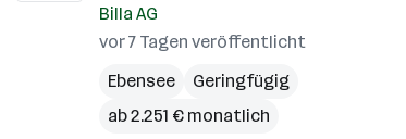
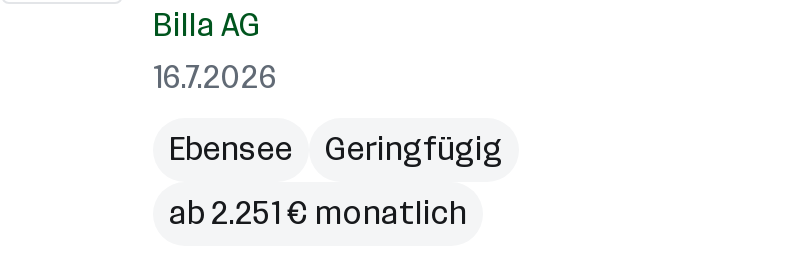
[99,31,306,52] vor 7 Tagen veröffentlicht -> [153,58,277,96] 16.7.2026

